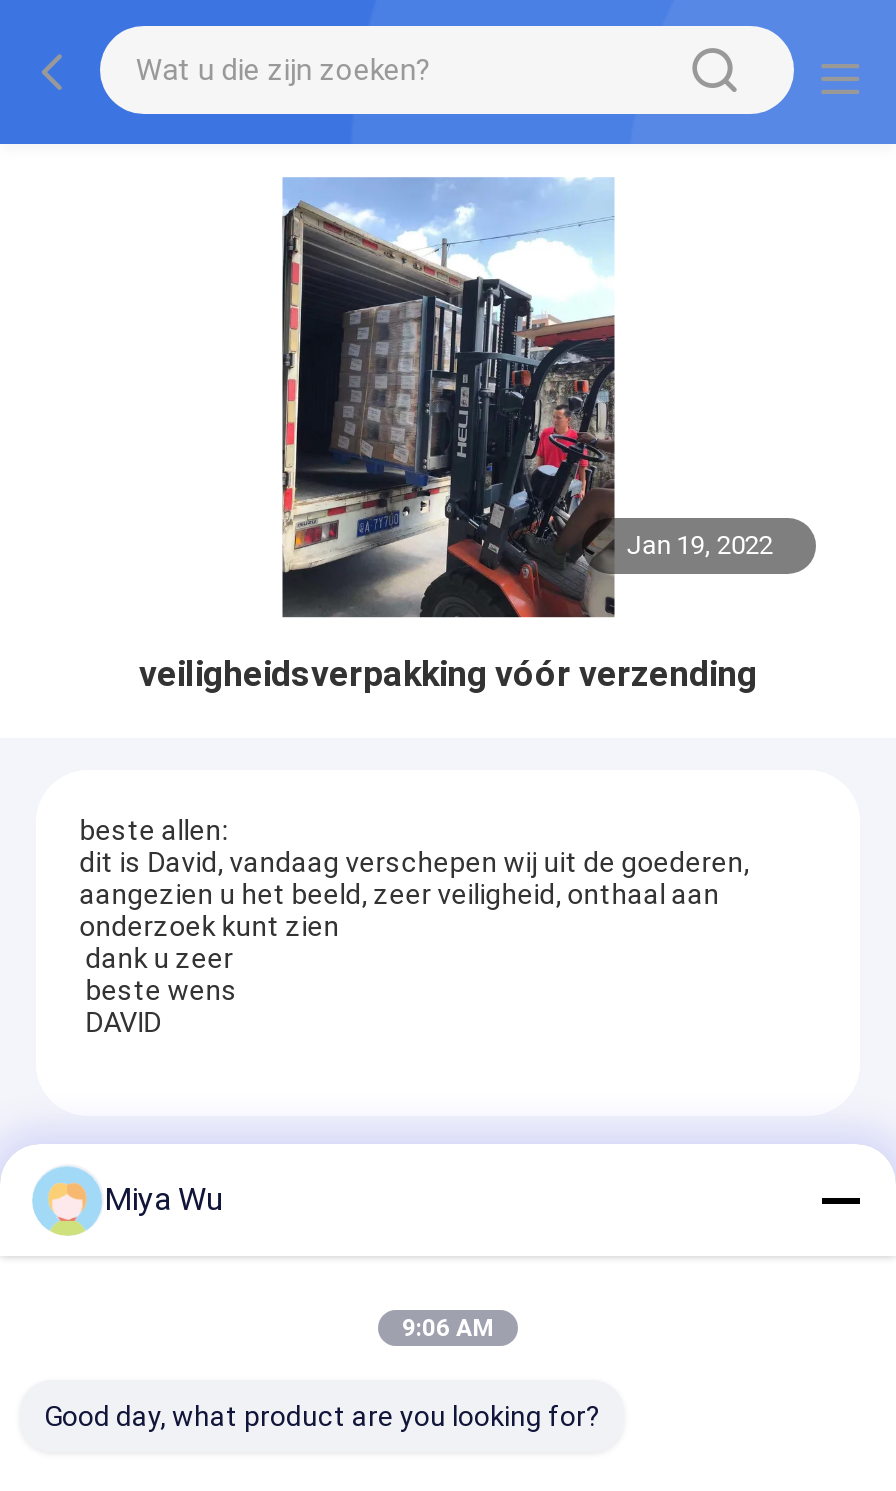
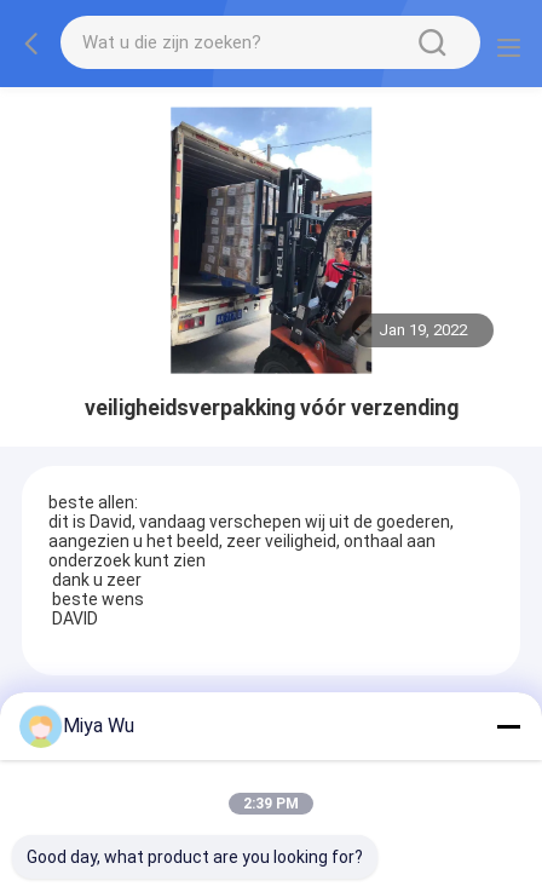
[402,1314,494,1342] 9:06 AM -> [243,795,299,812] 2:39 PM

